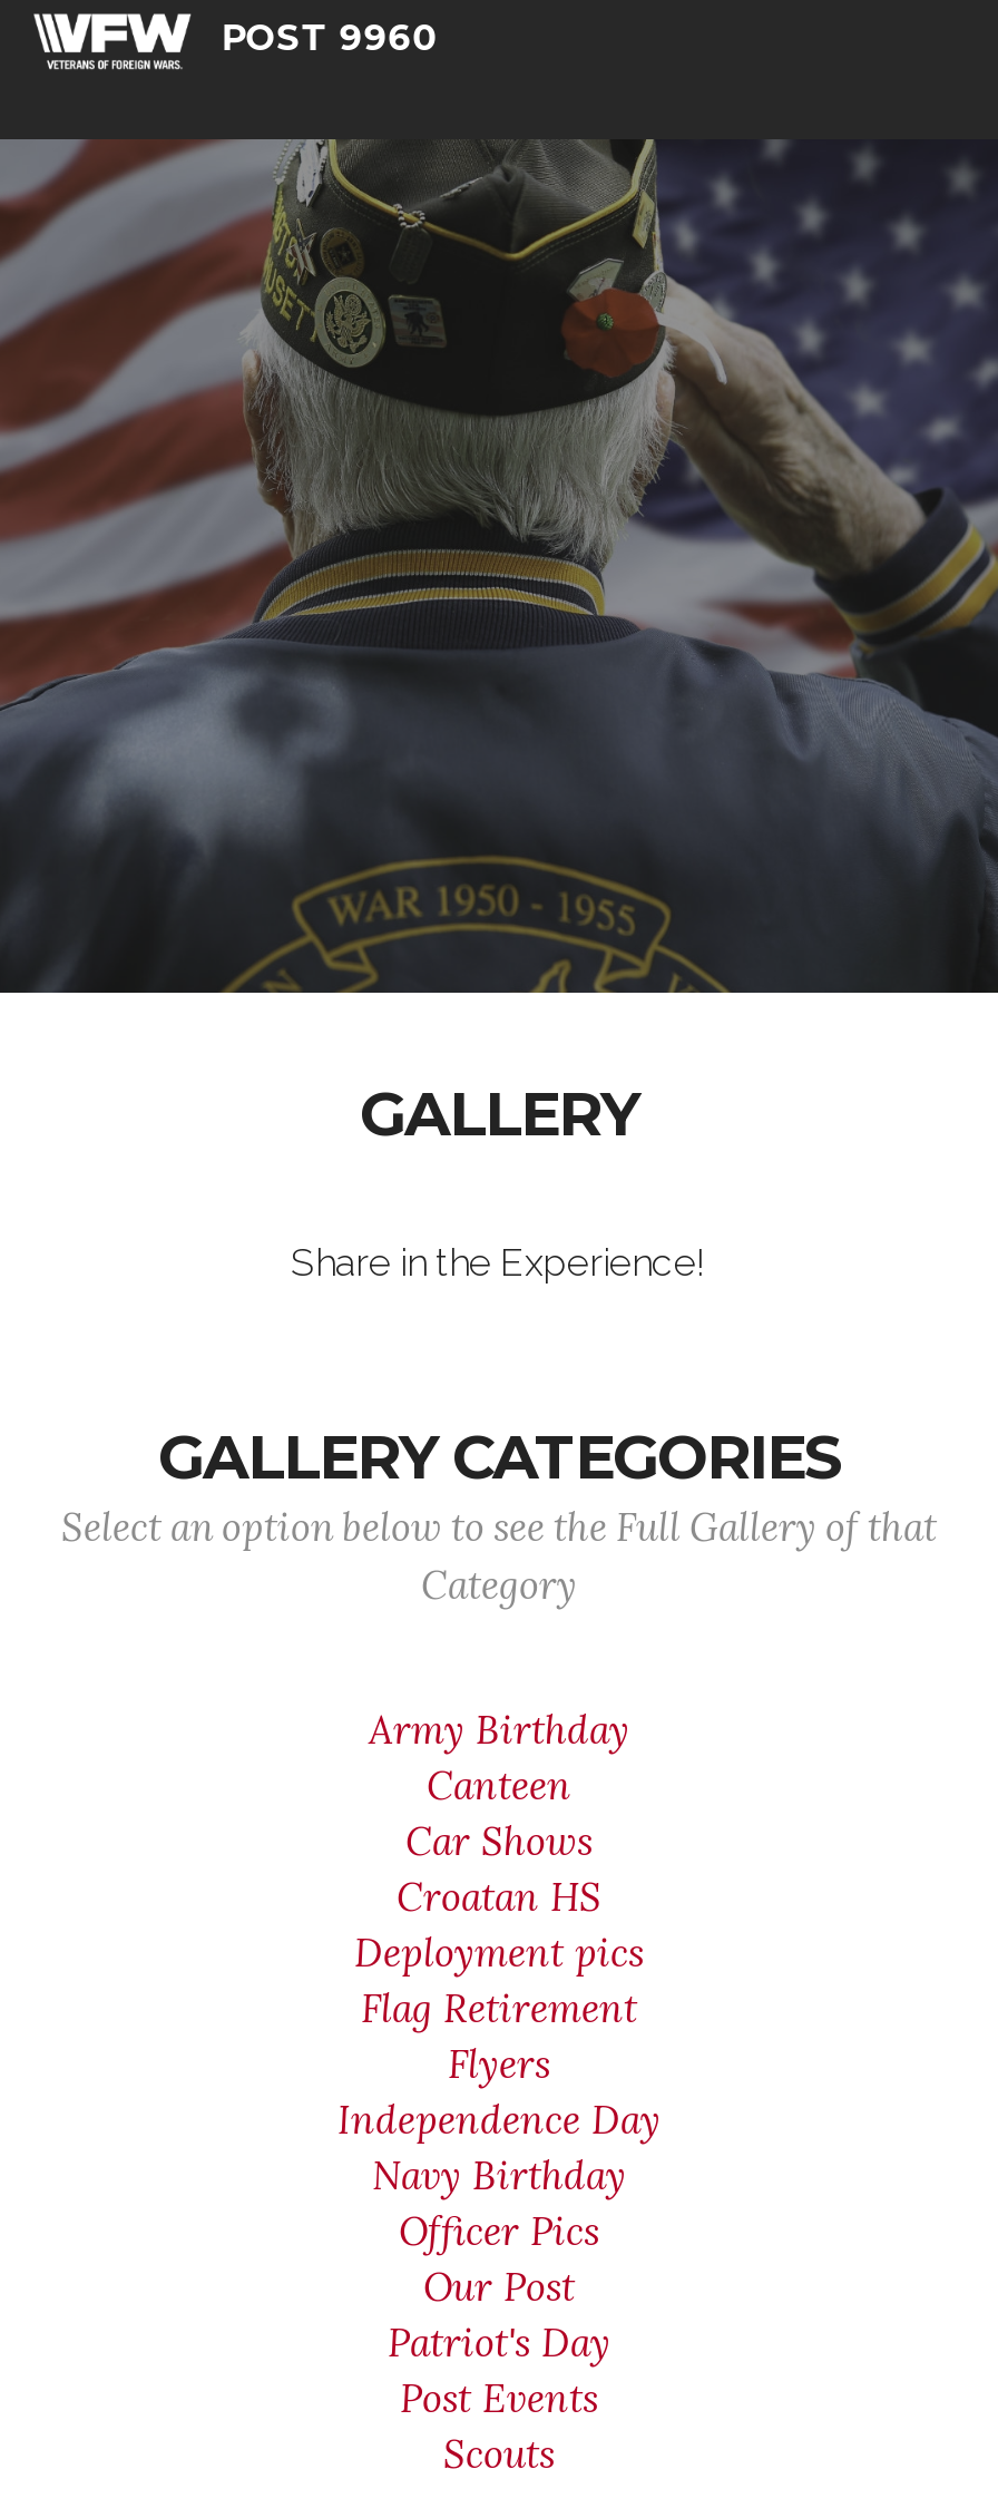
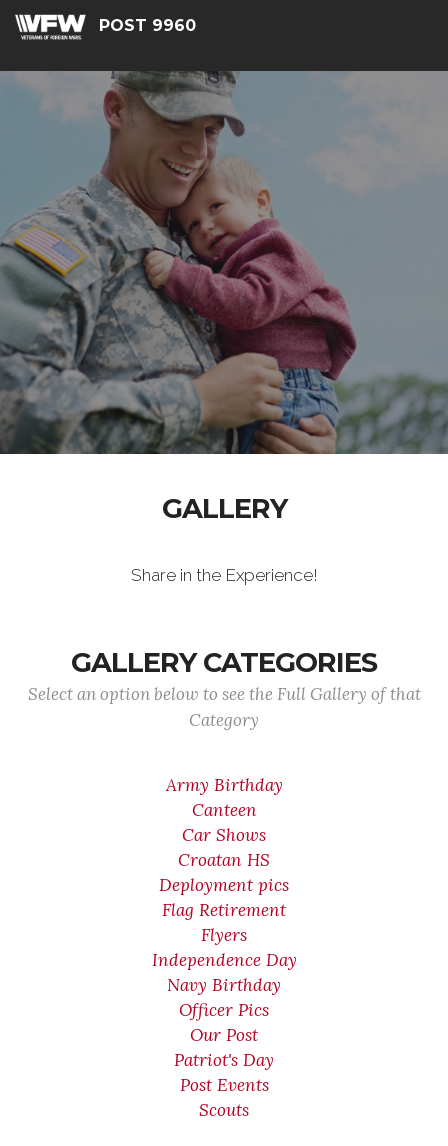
[7,139,991,995] [image] -> [3,70,445,455] [image]

